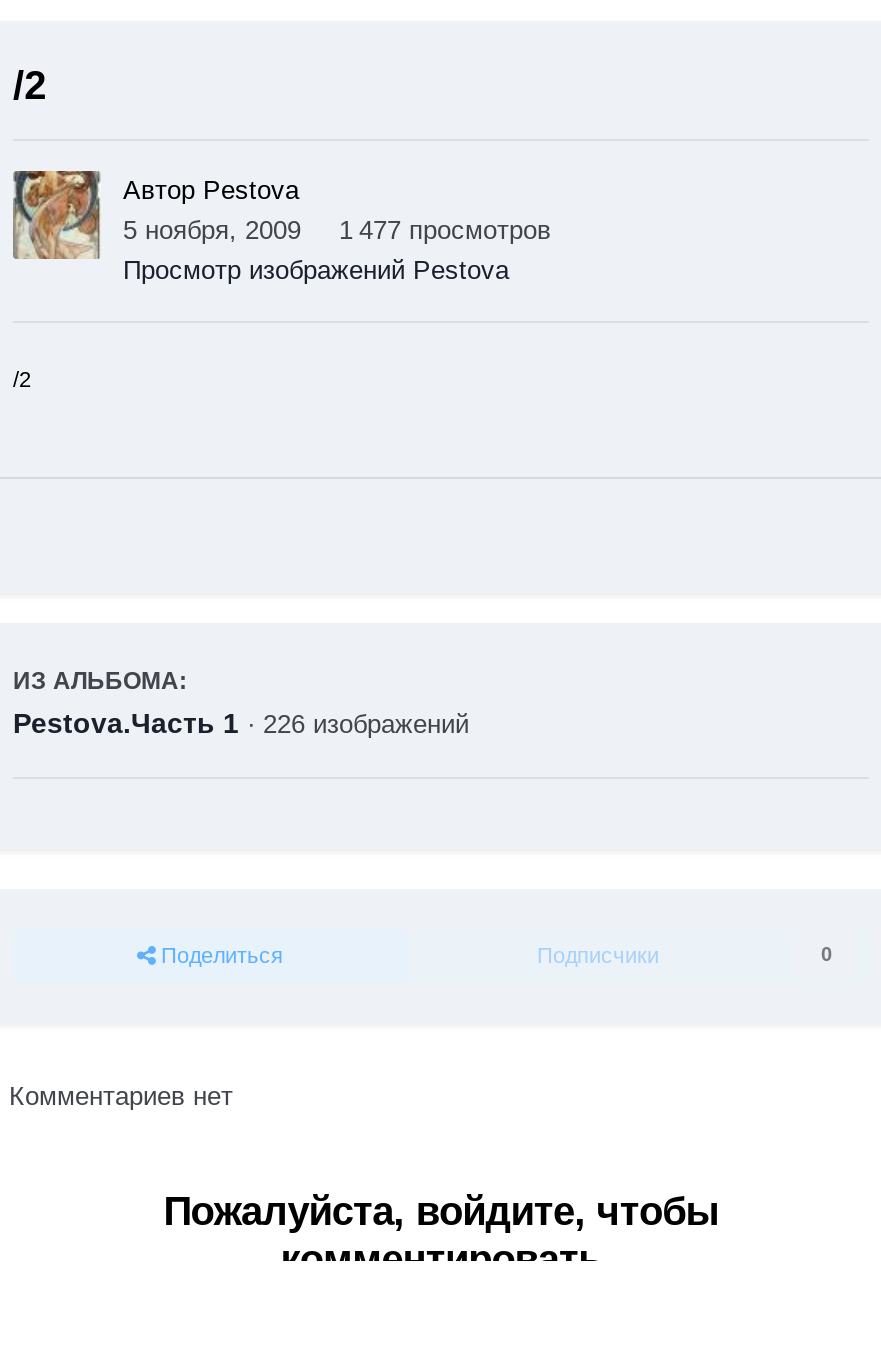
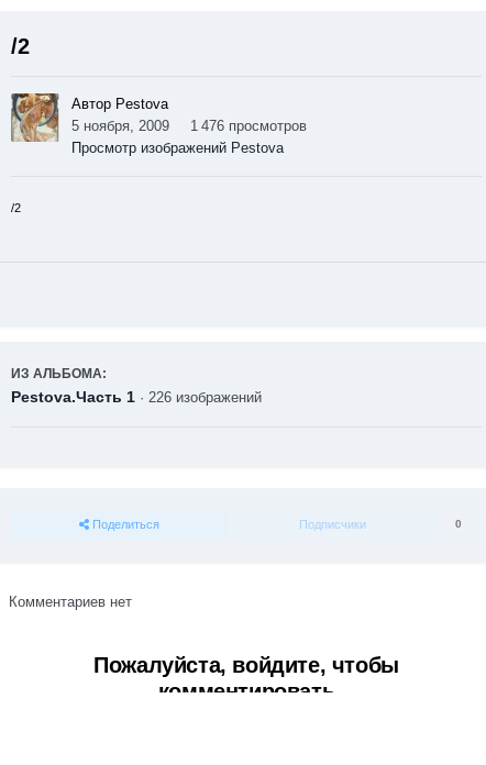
[123,216,551,246] 5 ноября, 2009 1 477 просмотров -> [71,118,307,134] 5 ноября, 2009 1 476 просмотров

